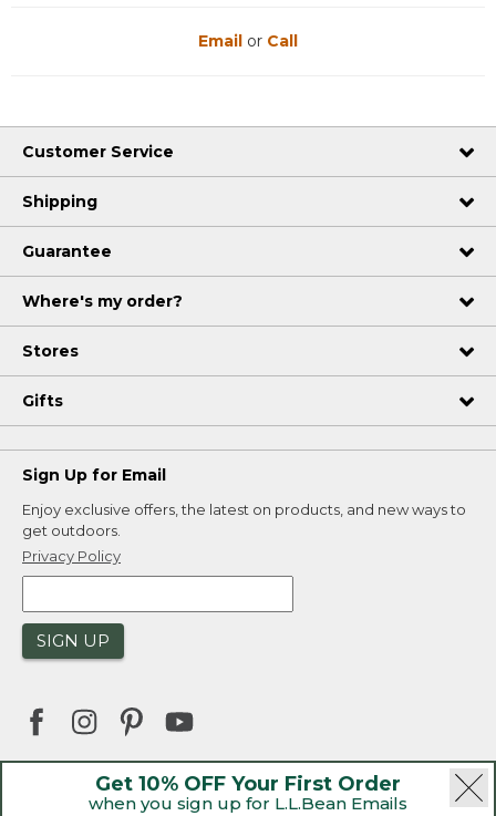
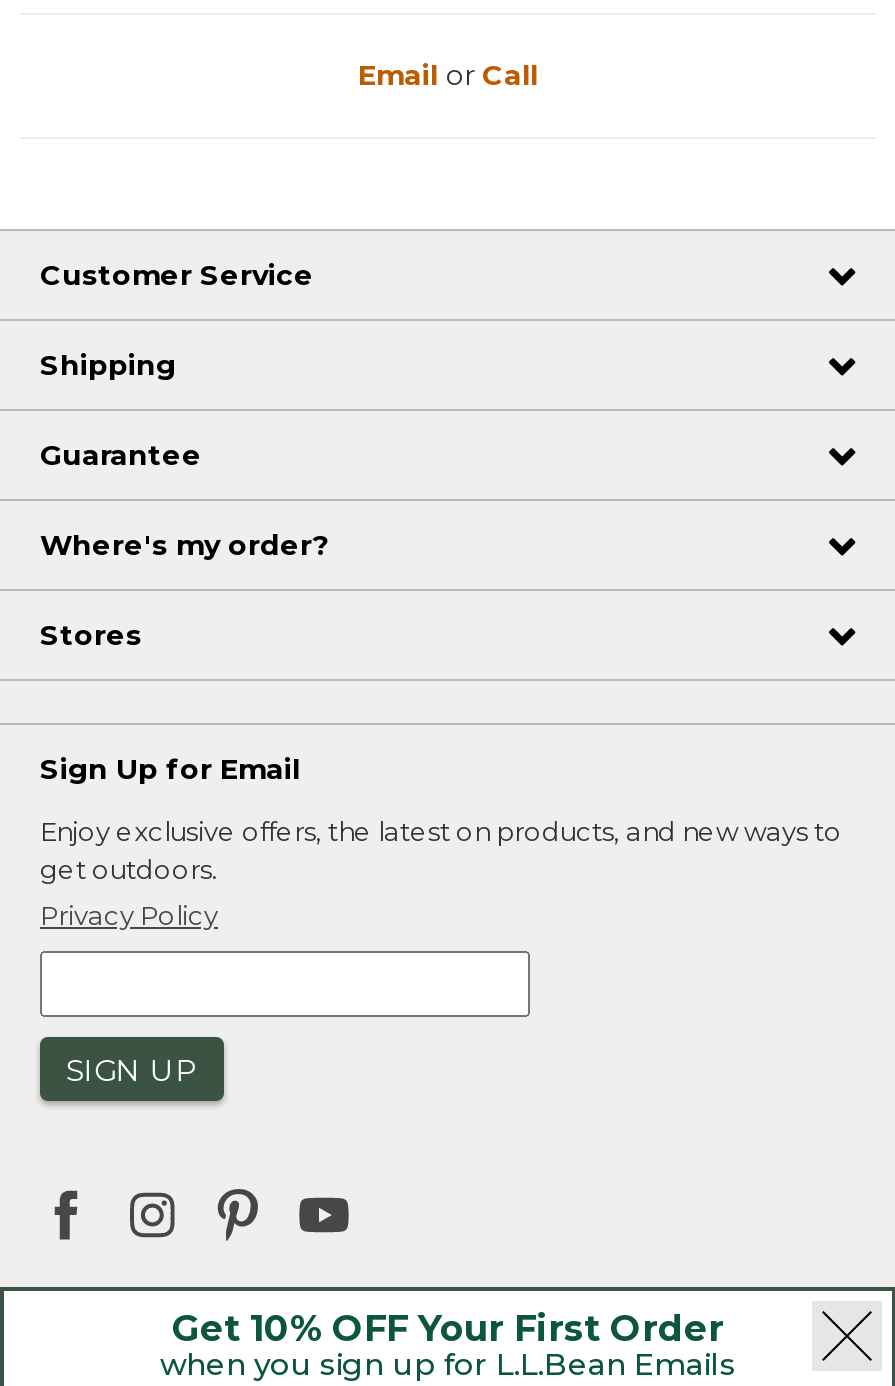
[22,391,63,411] Gifts -> none

